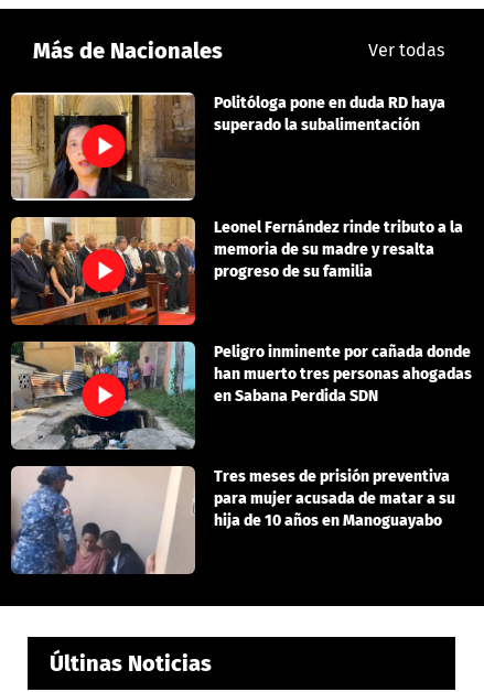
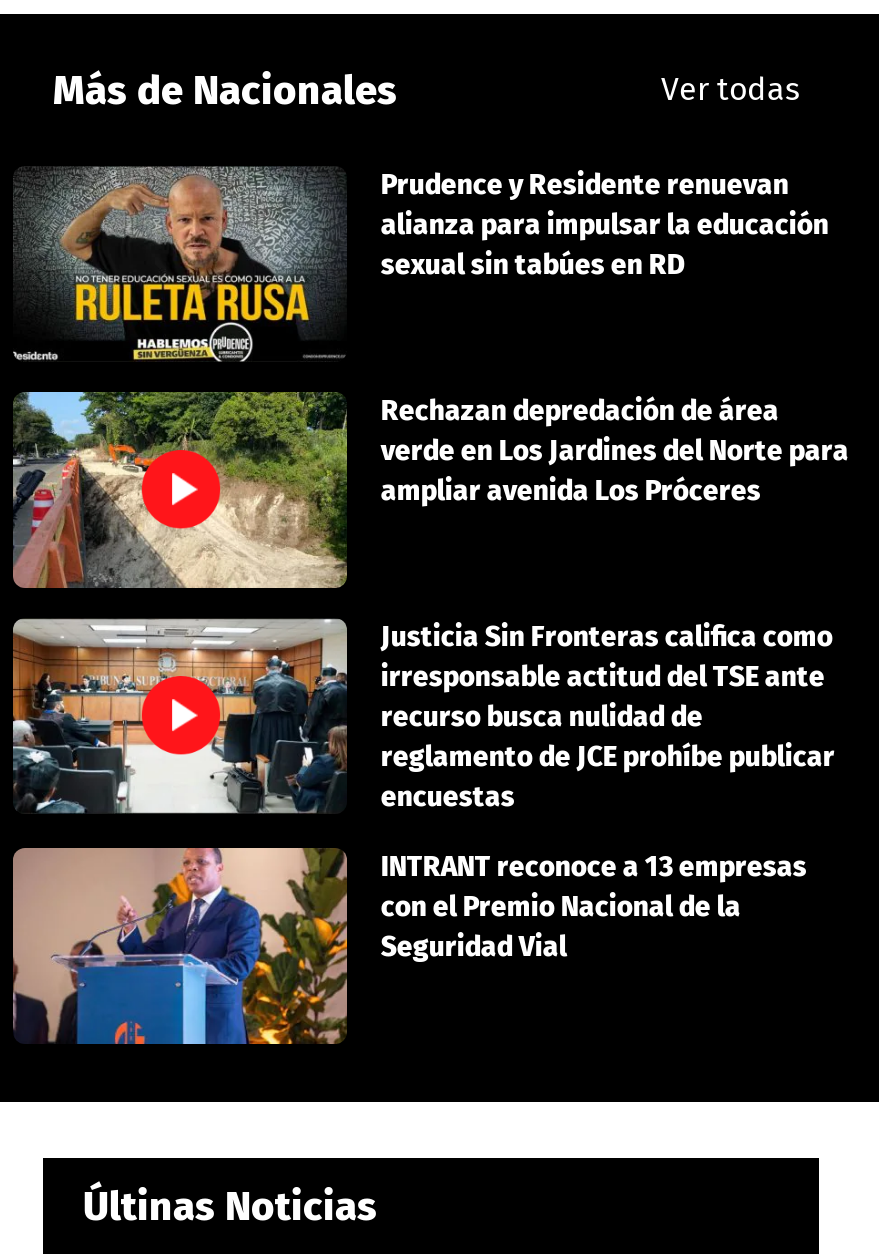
[10,91,445,202] [image] | Politóloga pone en duda RD haya | superado la subalimentación -> [13,166,829,362] [image] | Prudence y Residente renuevan | alianza para impulsar la educación | sexual sin tabúes en RD
[10,216,463,326] [image] | Leonel Fernández rinde tributo a la | memoria de su madre y resalta | progreso de su familia -> [13,390,849,590] [image] | Rechazan depredación de área | verde en Los Jardines del Norte para | ampliar avenida Los Próceres
[10,340,472,451] [image] | Peligro inminente por cañada donde | han muerto tres personas ahogadas | en Sabana Perdida SDN -> [11,618,835,814] [image] | Justicia Sin Fronteras califica como | irresponsable actitud del TSE ante | recurso busca nulidad de | reglamento de JCE prohíbe publicar | encuestas
[11,465,455,575] [image] | Tres meses de prisión preventiva | para mujer acusada de matar a su | hija de 10 años en Manoguayabo -> [13,846,807,1046] [image] | INTRANT reconoce a 13 empresas | con el Premio Nacional de la | Seguridad Vial

